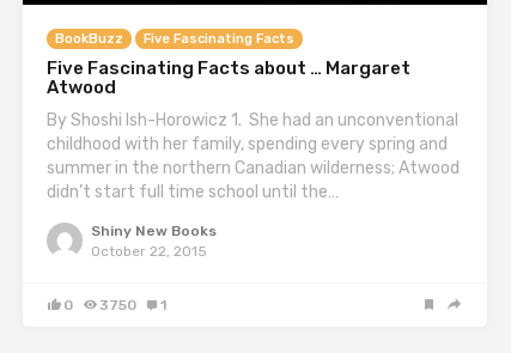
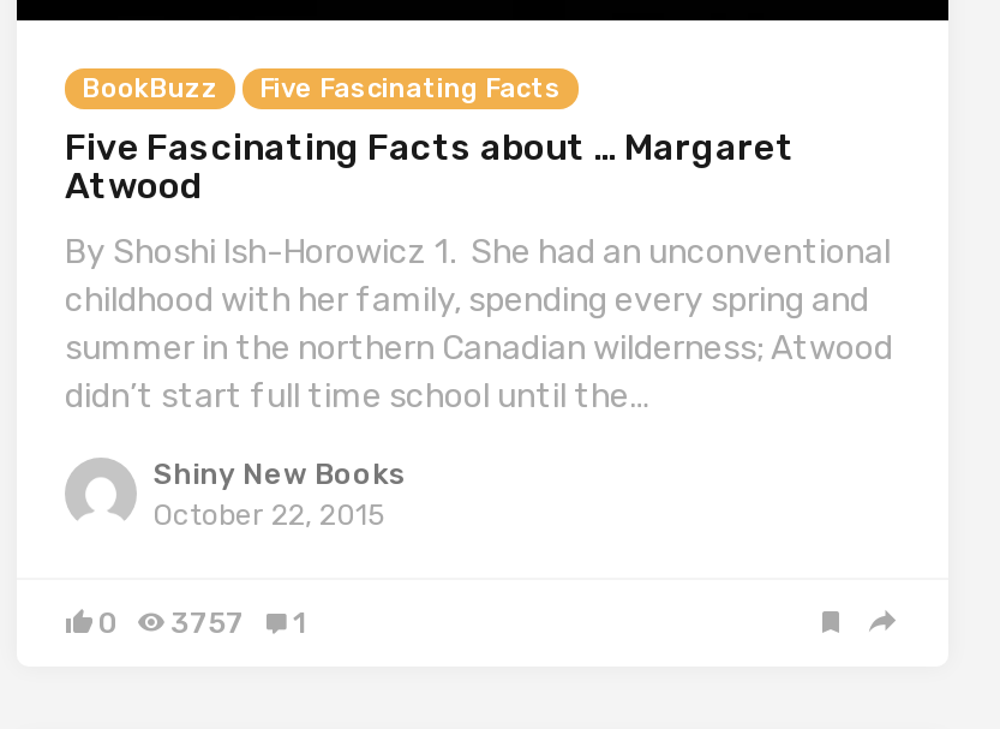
[63,297,166,313] 0 3750 1 -> [98,606,305,640] 0 3757 1

